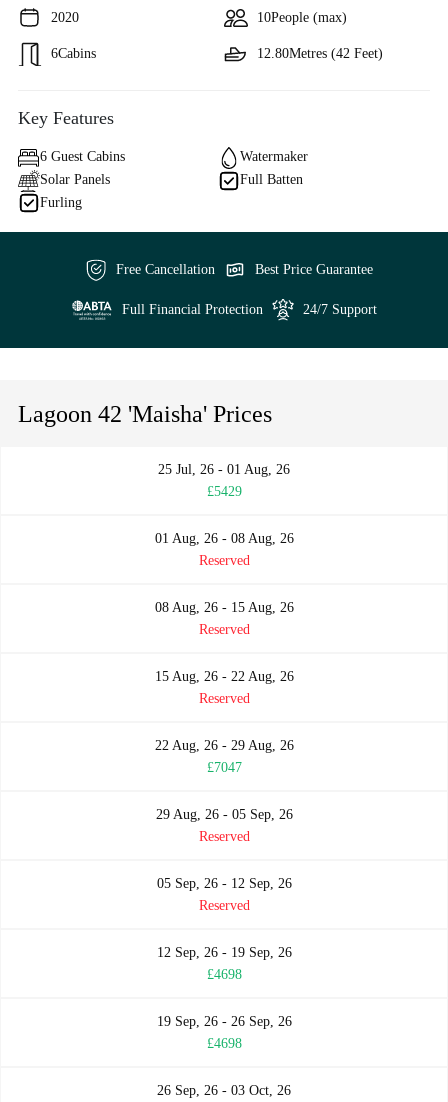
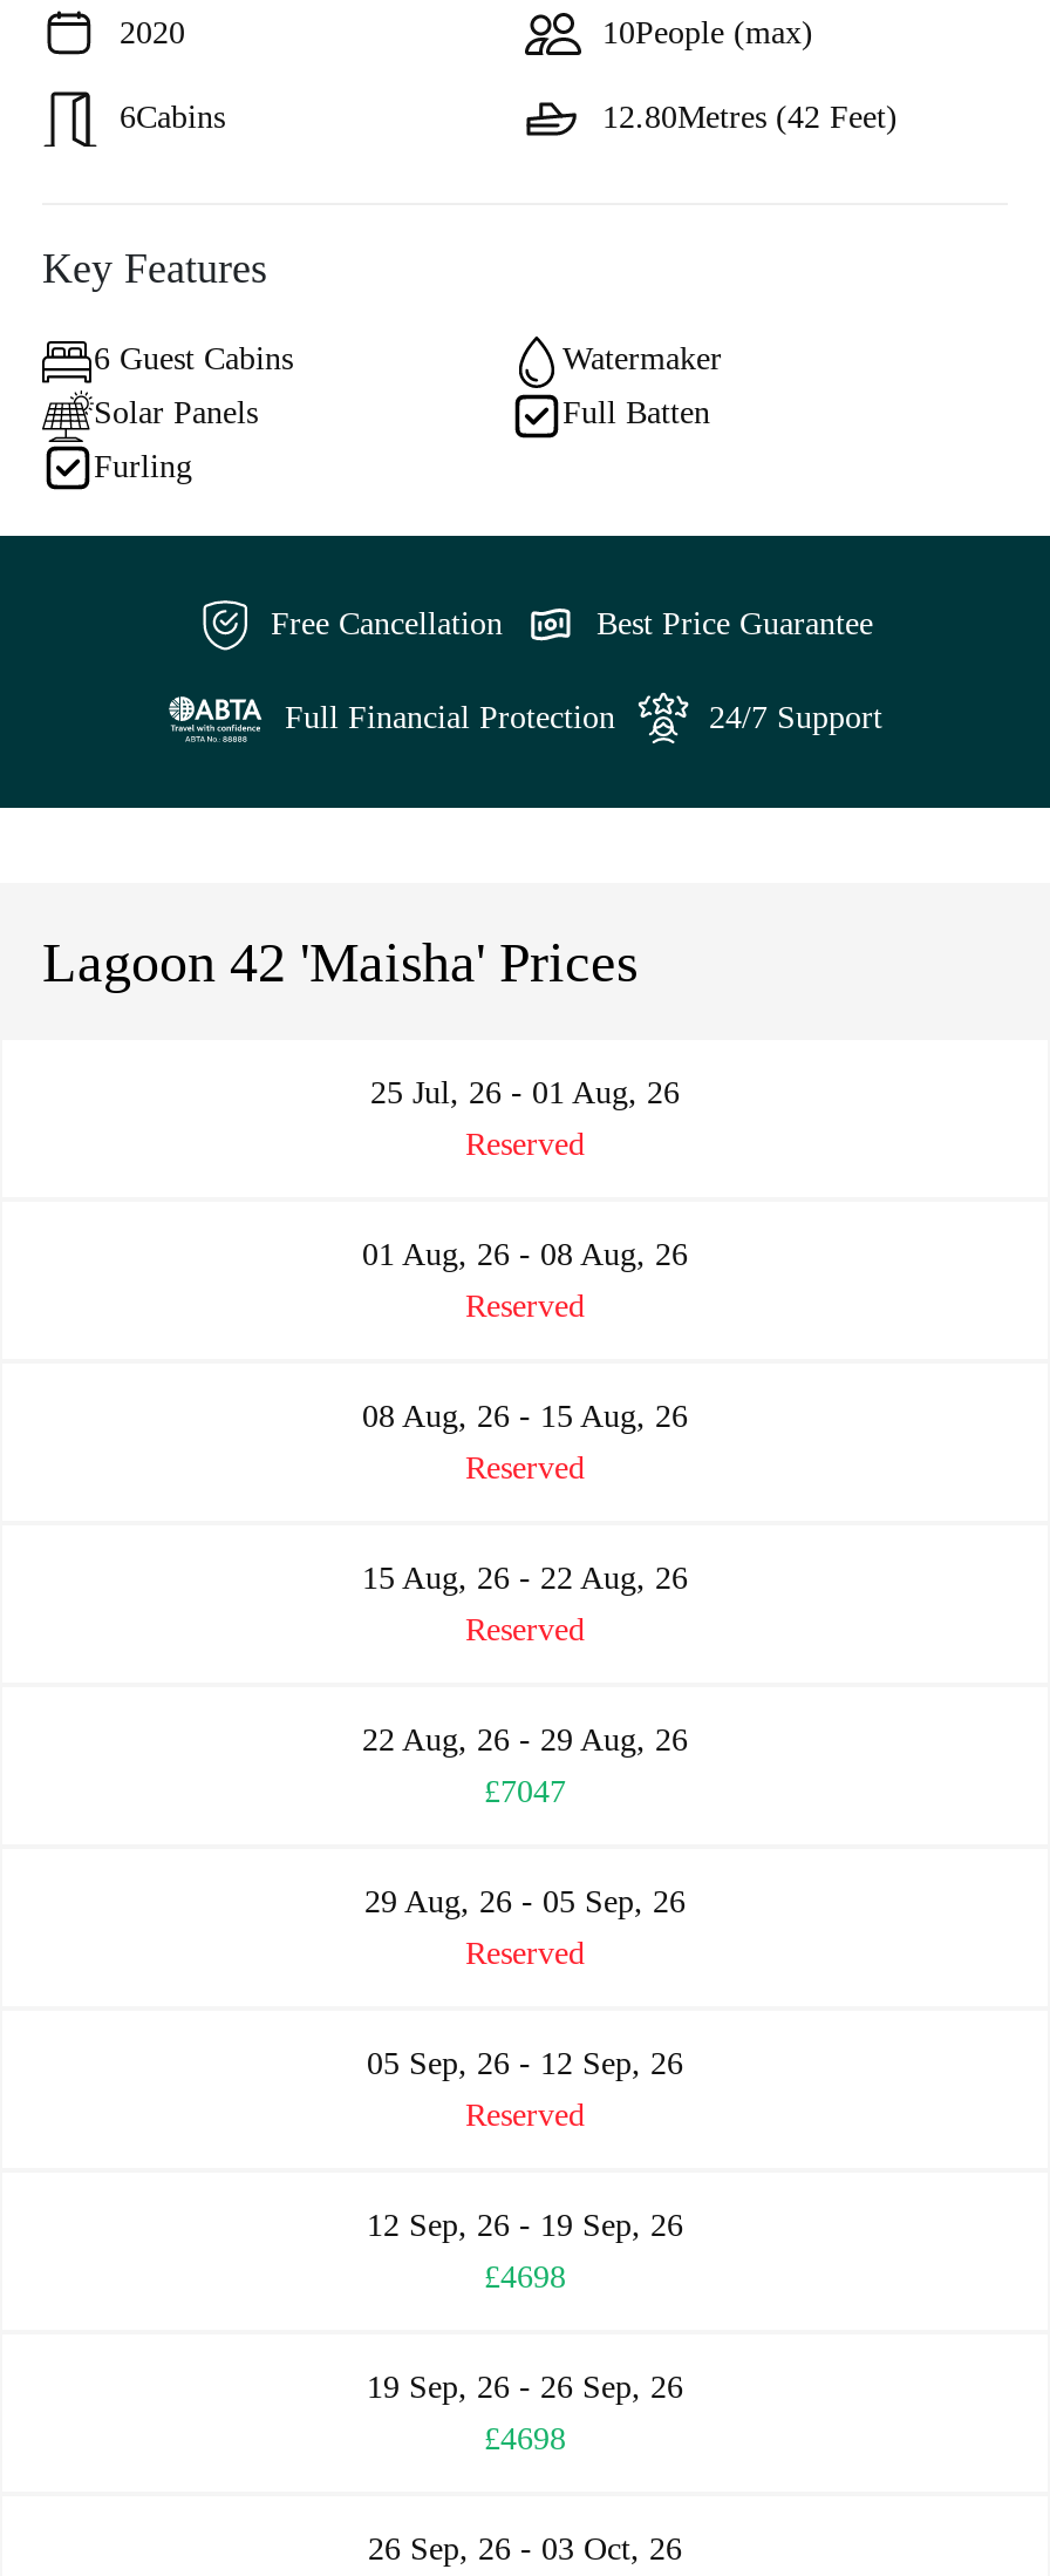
[206,484,241,499] £5429 -> [465,1126,585,1161] Reserved

